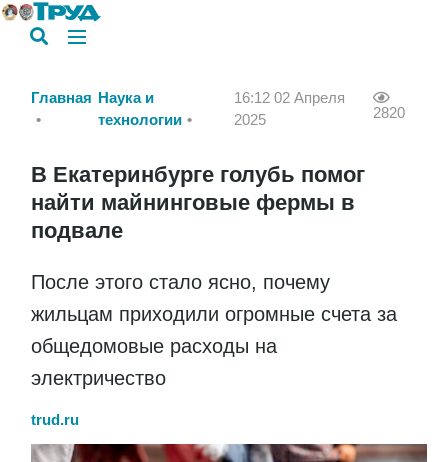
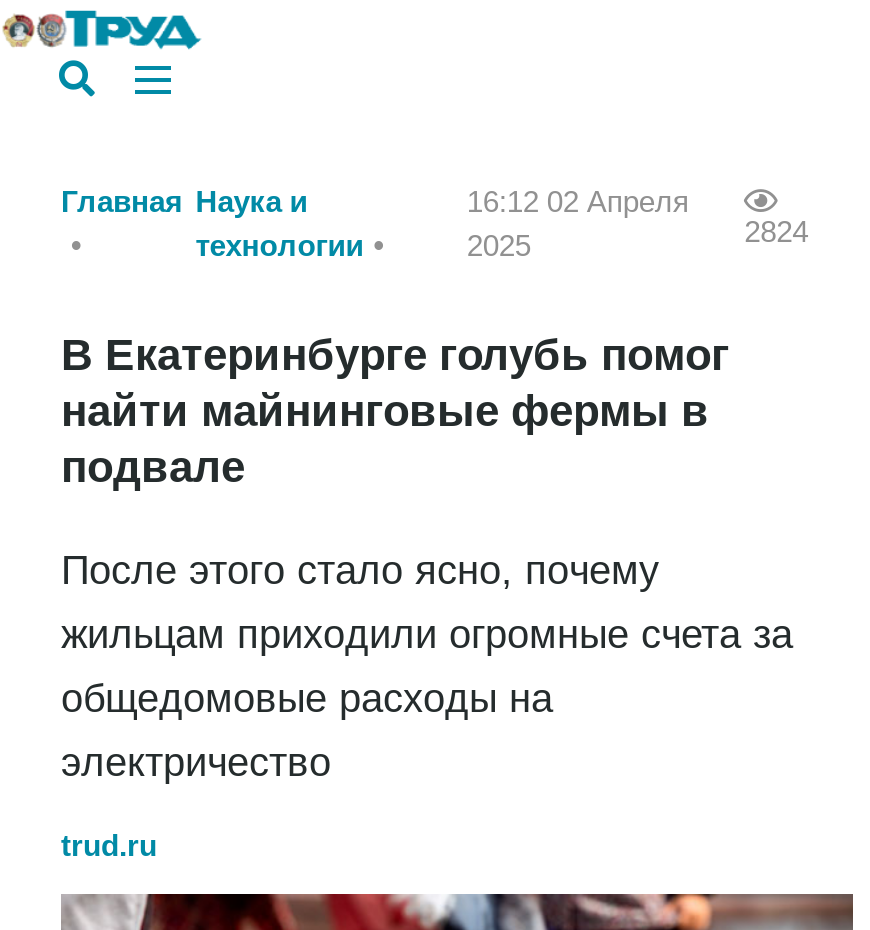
[373,104,405,121] 2820 -> [744,214,808,248] 2824

